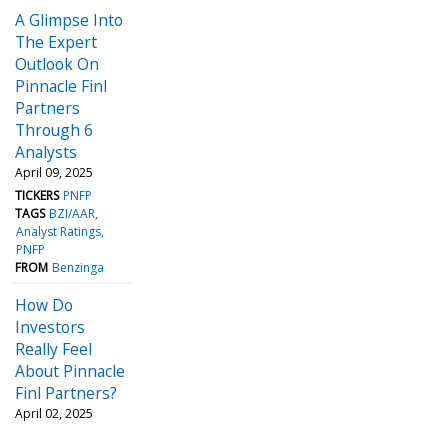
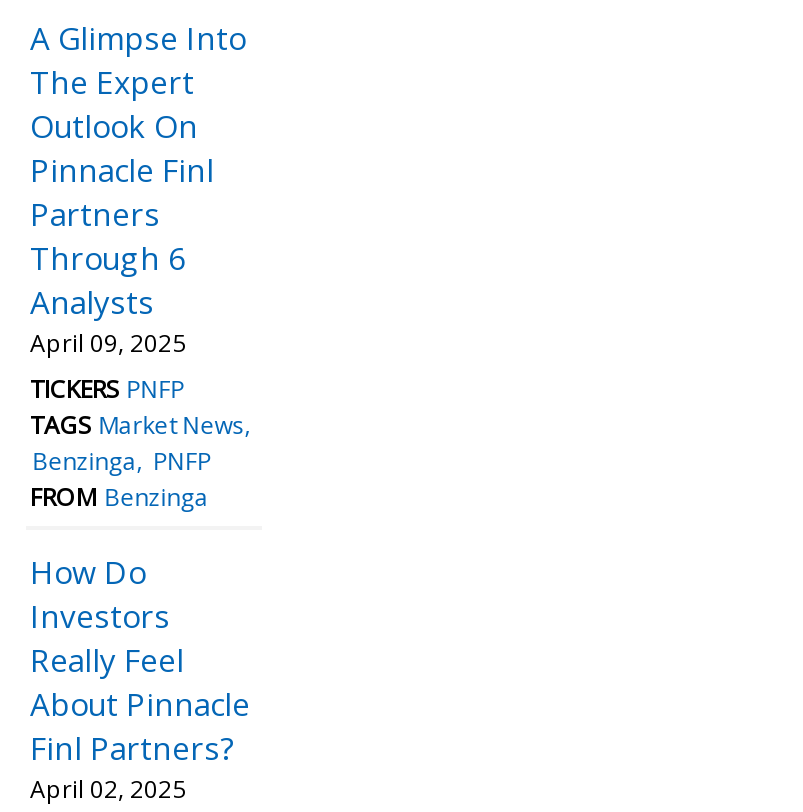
[15,205,101,258] TAGS BZI/AAR | Analyst Ratings | PNFP -> [30,408,244,478] TAGS Market News | Benzinga PNFP

